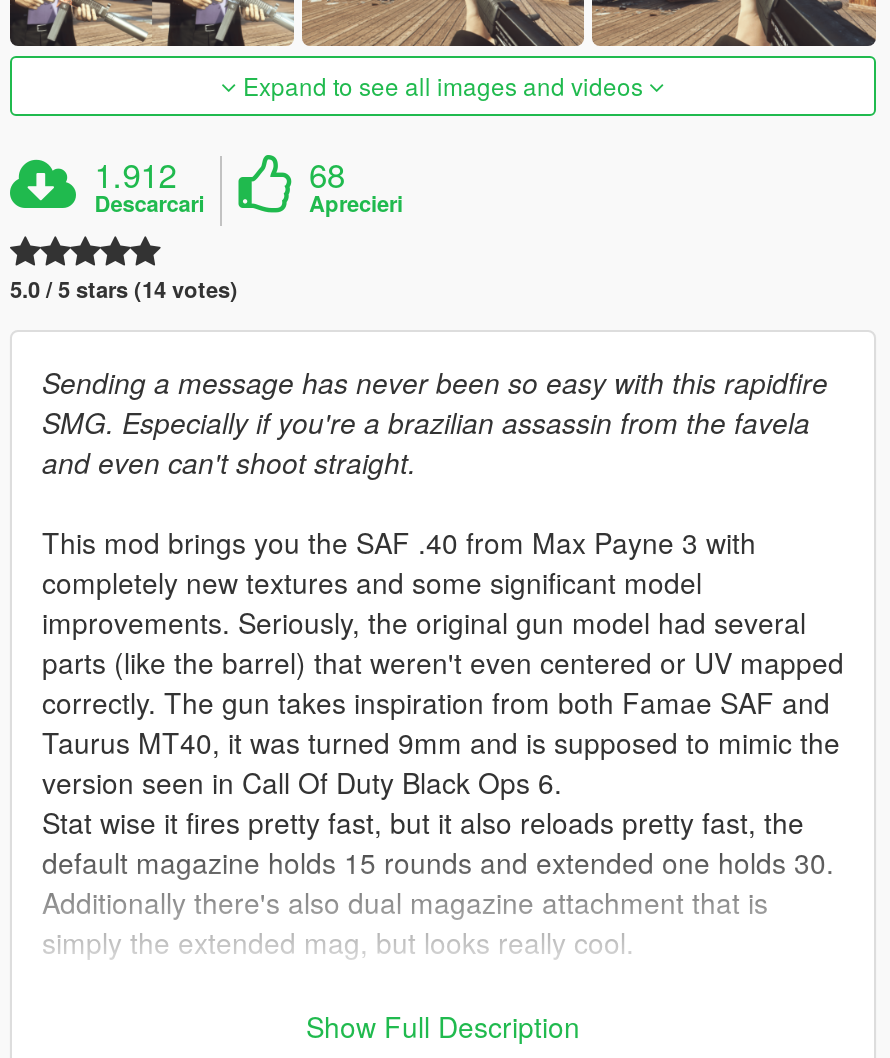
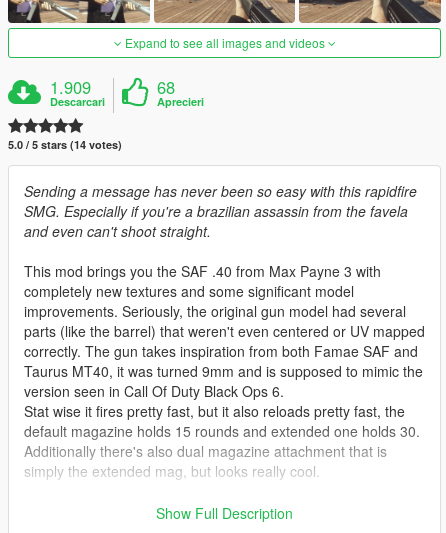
[94,150,176,198] 1.912 -> [50,75,91,99] 1.909

